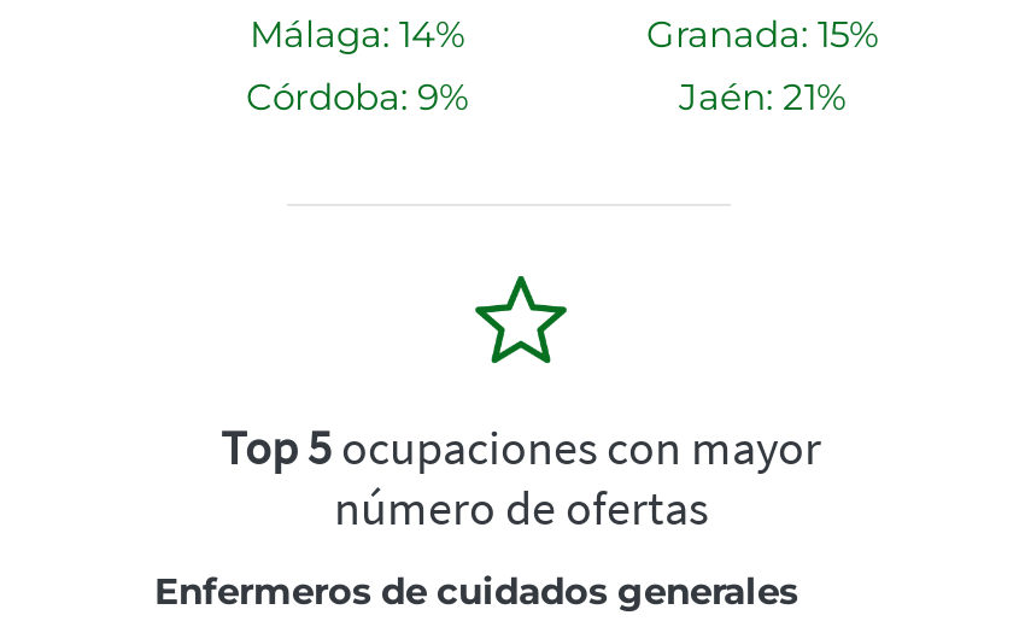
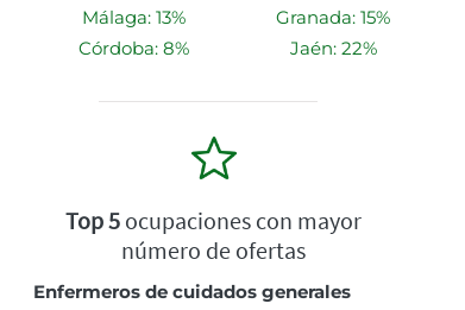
[250,11,464,57] Málaga: 14% -> [81,6,185,29] Málaga: 13%
[246,74,468,120] Córdoba: 9% -> [78,37,188,60] Córdoba: 8%
[679,74,845,120] Jaén: 21% -> [290,37,376,60] Jaén: 22%

